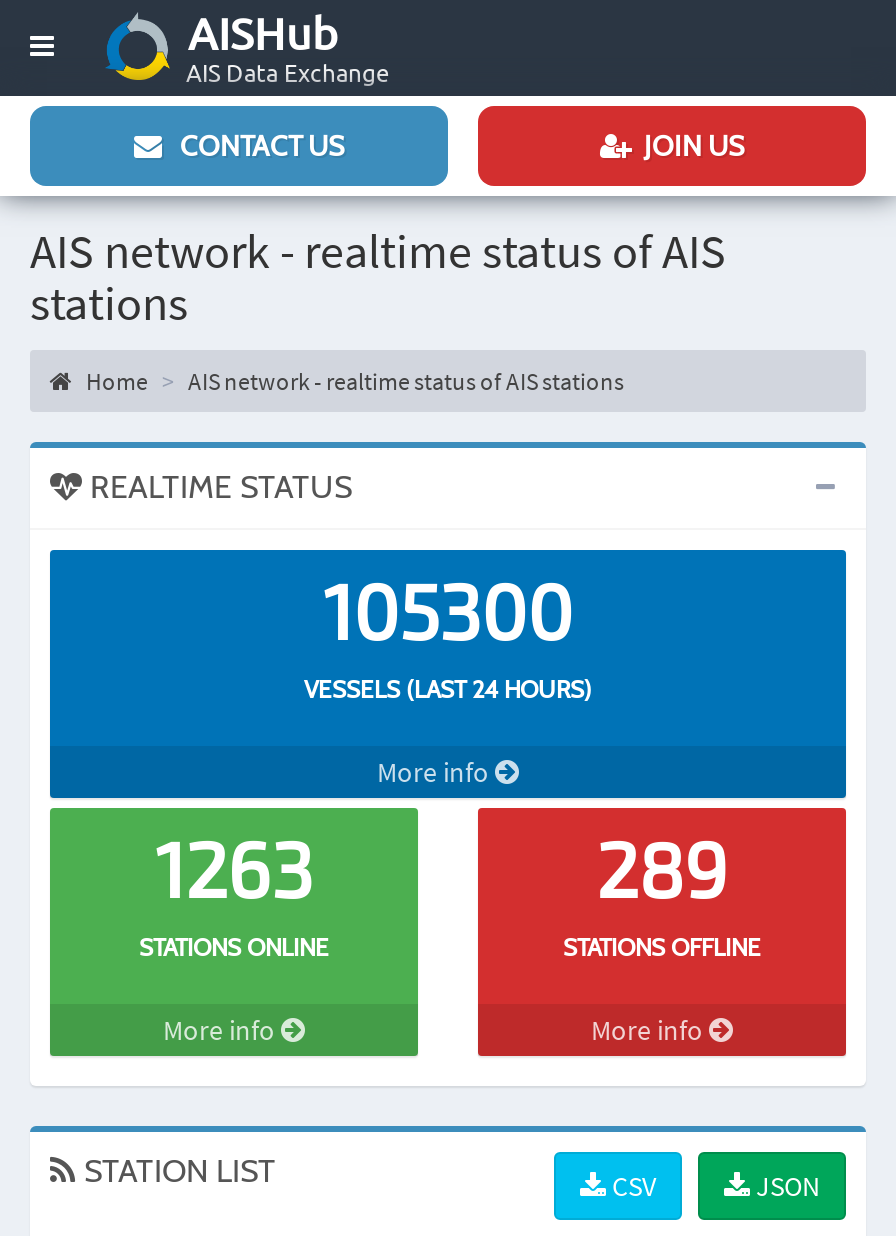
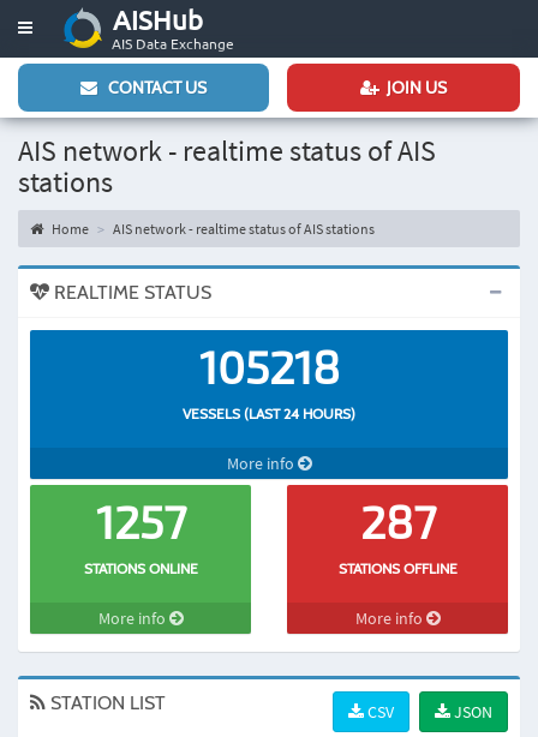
[323,564,573,656] 105300 -> [199,338,339,394] 105218
[155,822,313,914] 1263 -> [95,493,186,549] 1257
[596,822,728,914] 289 -> [360,493,435,549] 287

